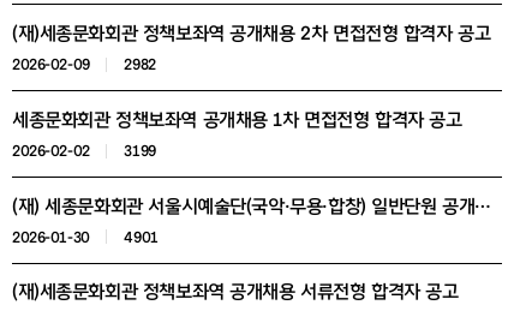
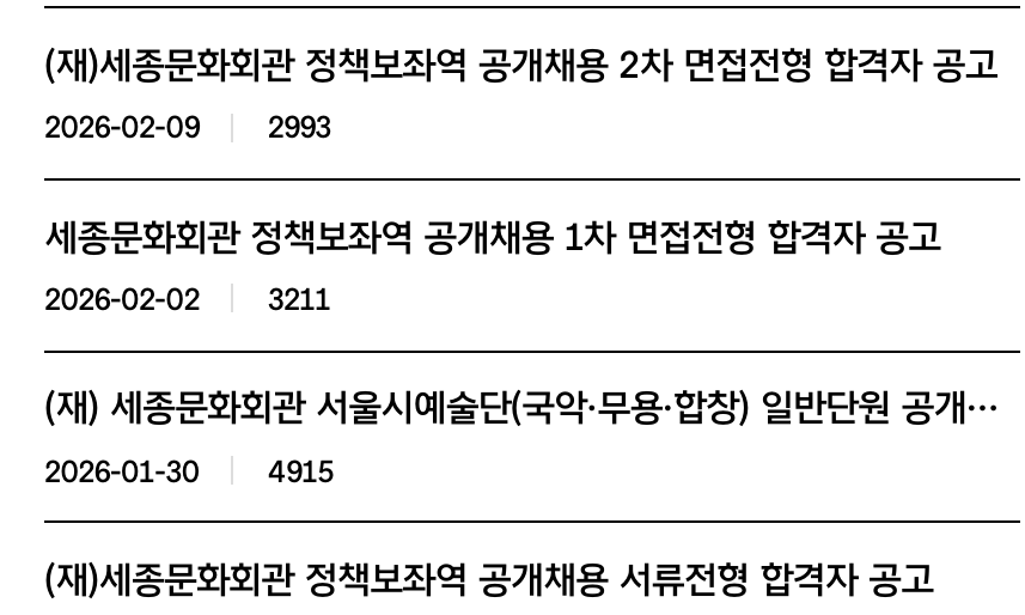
[12,55,156,73] 2026-02-09 2982 -> [44,109,331,145] 2026-02-09 2993
[12,142,156,160] 2026-02-02 3199 -> [44,281,331,317] 2026-02-02 3211
[12,228,158,246] 2026-01-30 4901 -> [44,453,333,489] 2026-01-30 4915

